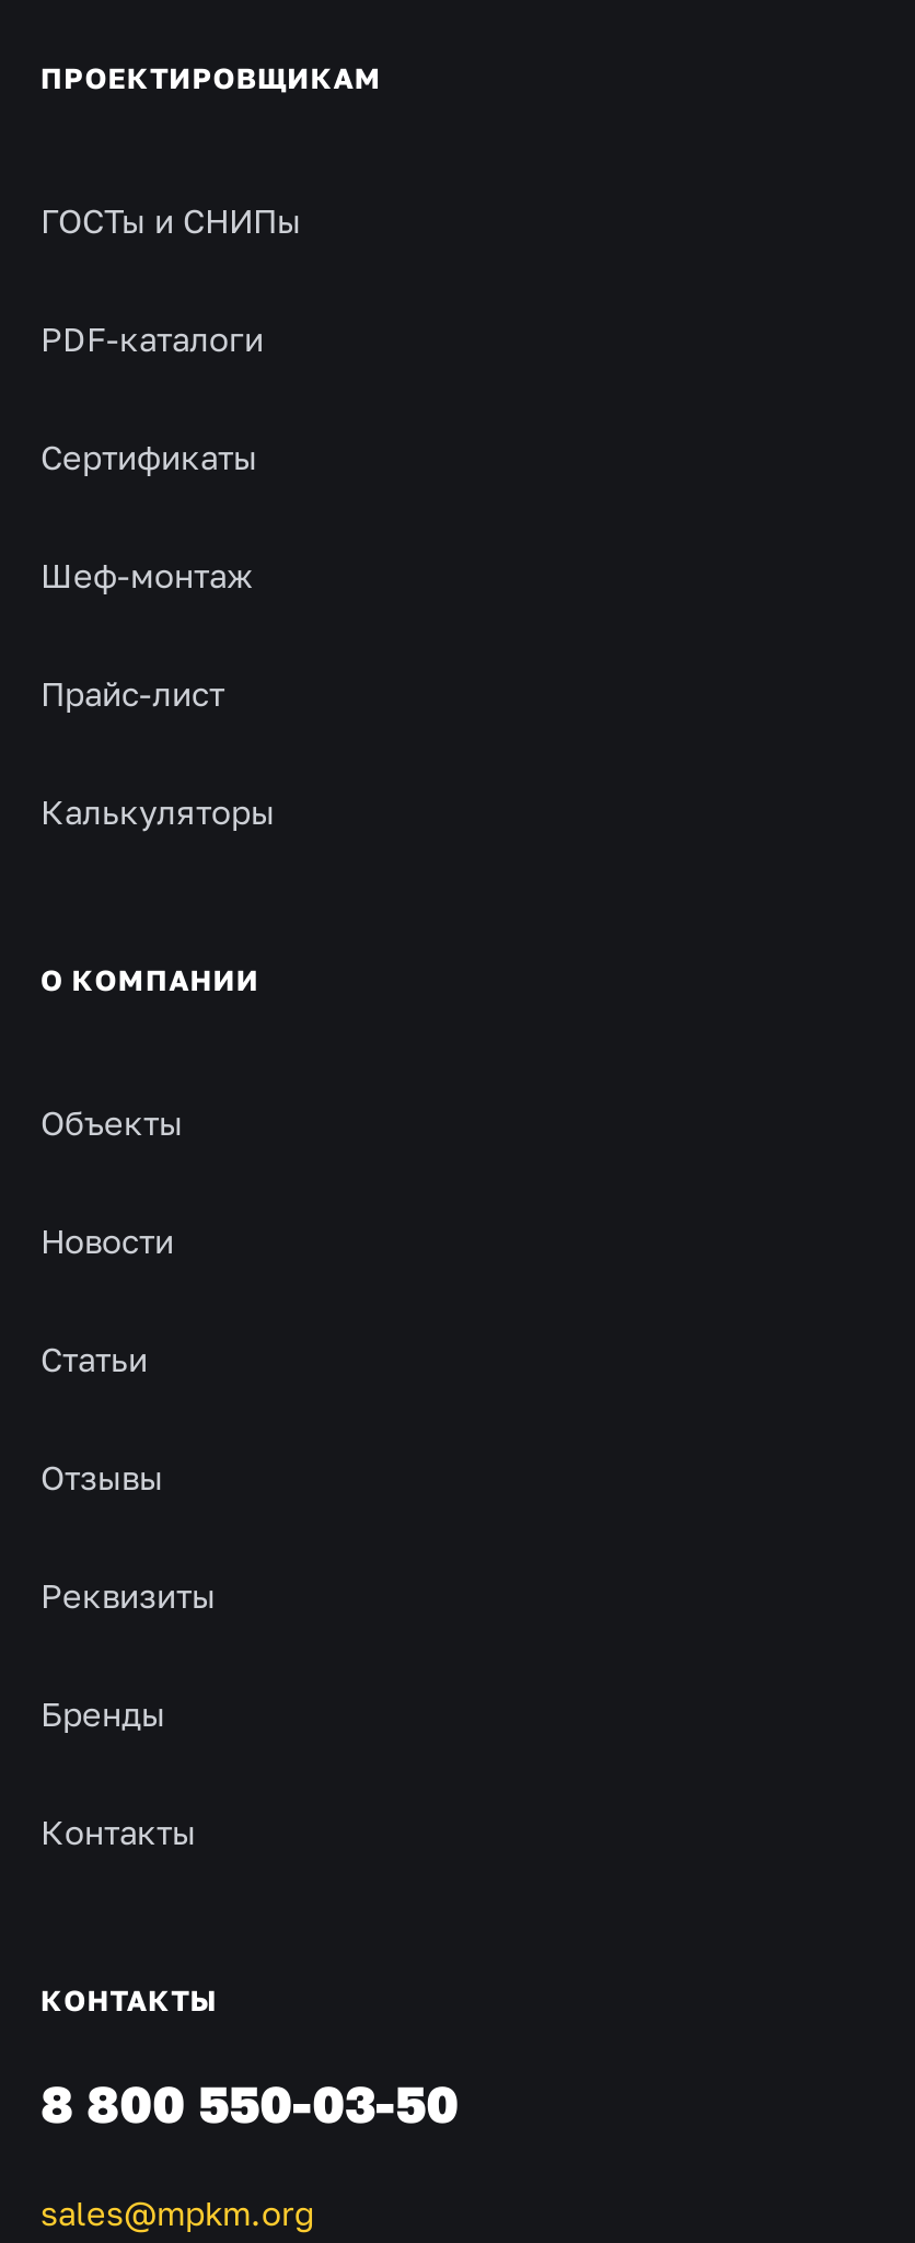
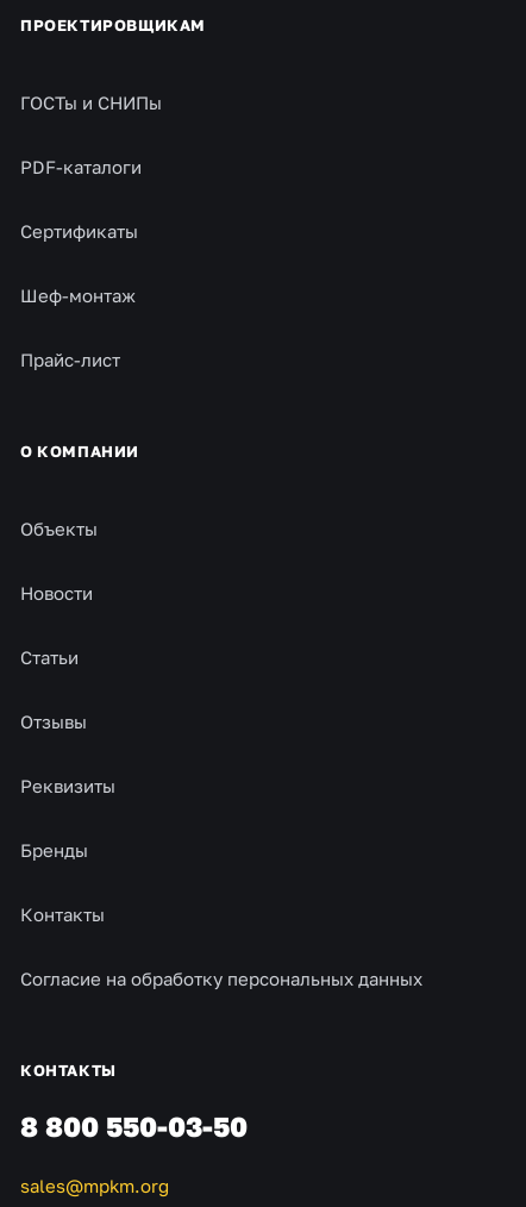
[40,791,275,831] Калькуляторы -> none
moved [40,962,259,1851] -> [20,442,139,925]: О КОМПАНИИ | Объекты | Новости | Статьи | Отзывы | Реквизиты | Бренды | Контакты
none -> [20,968,422,989] Согласие на обработку персональных данных

